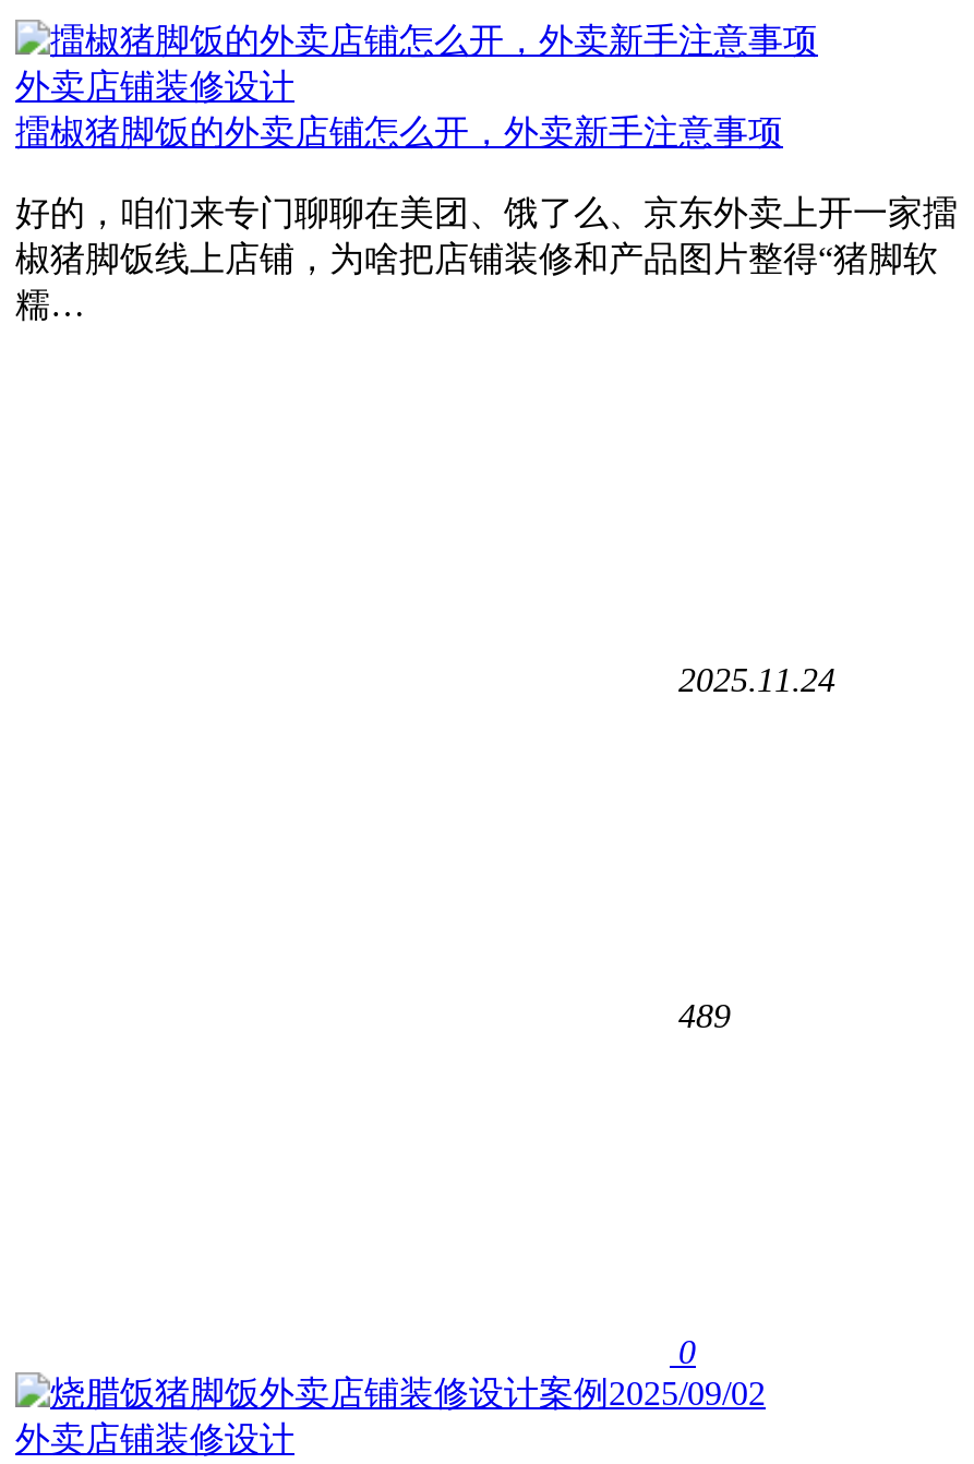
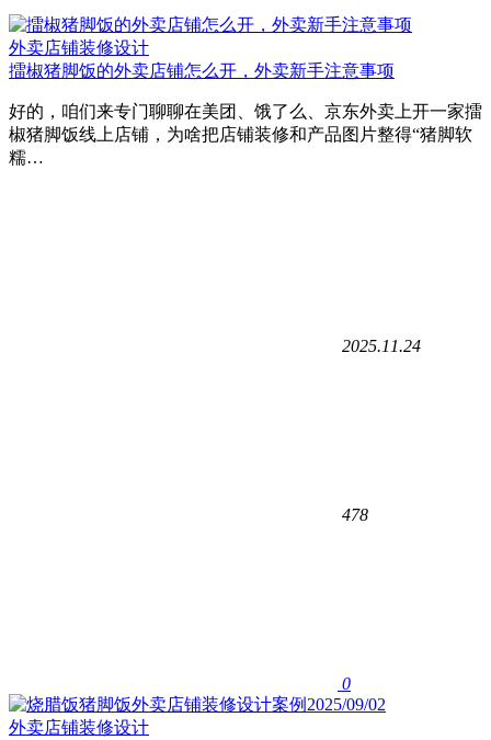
[678,997,731,1034] 489 -> [342,505,368,524] 478

